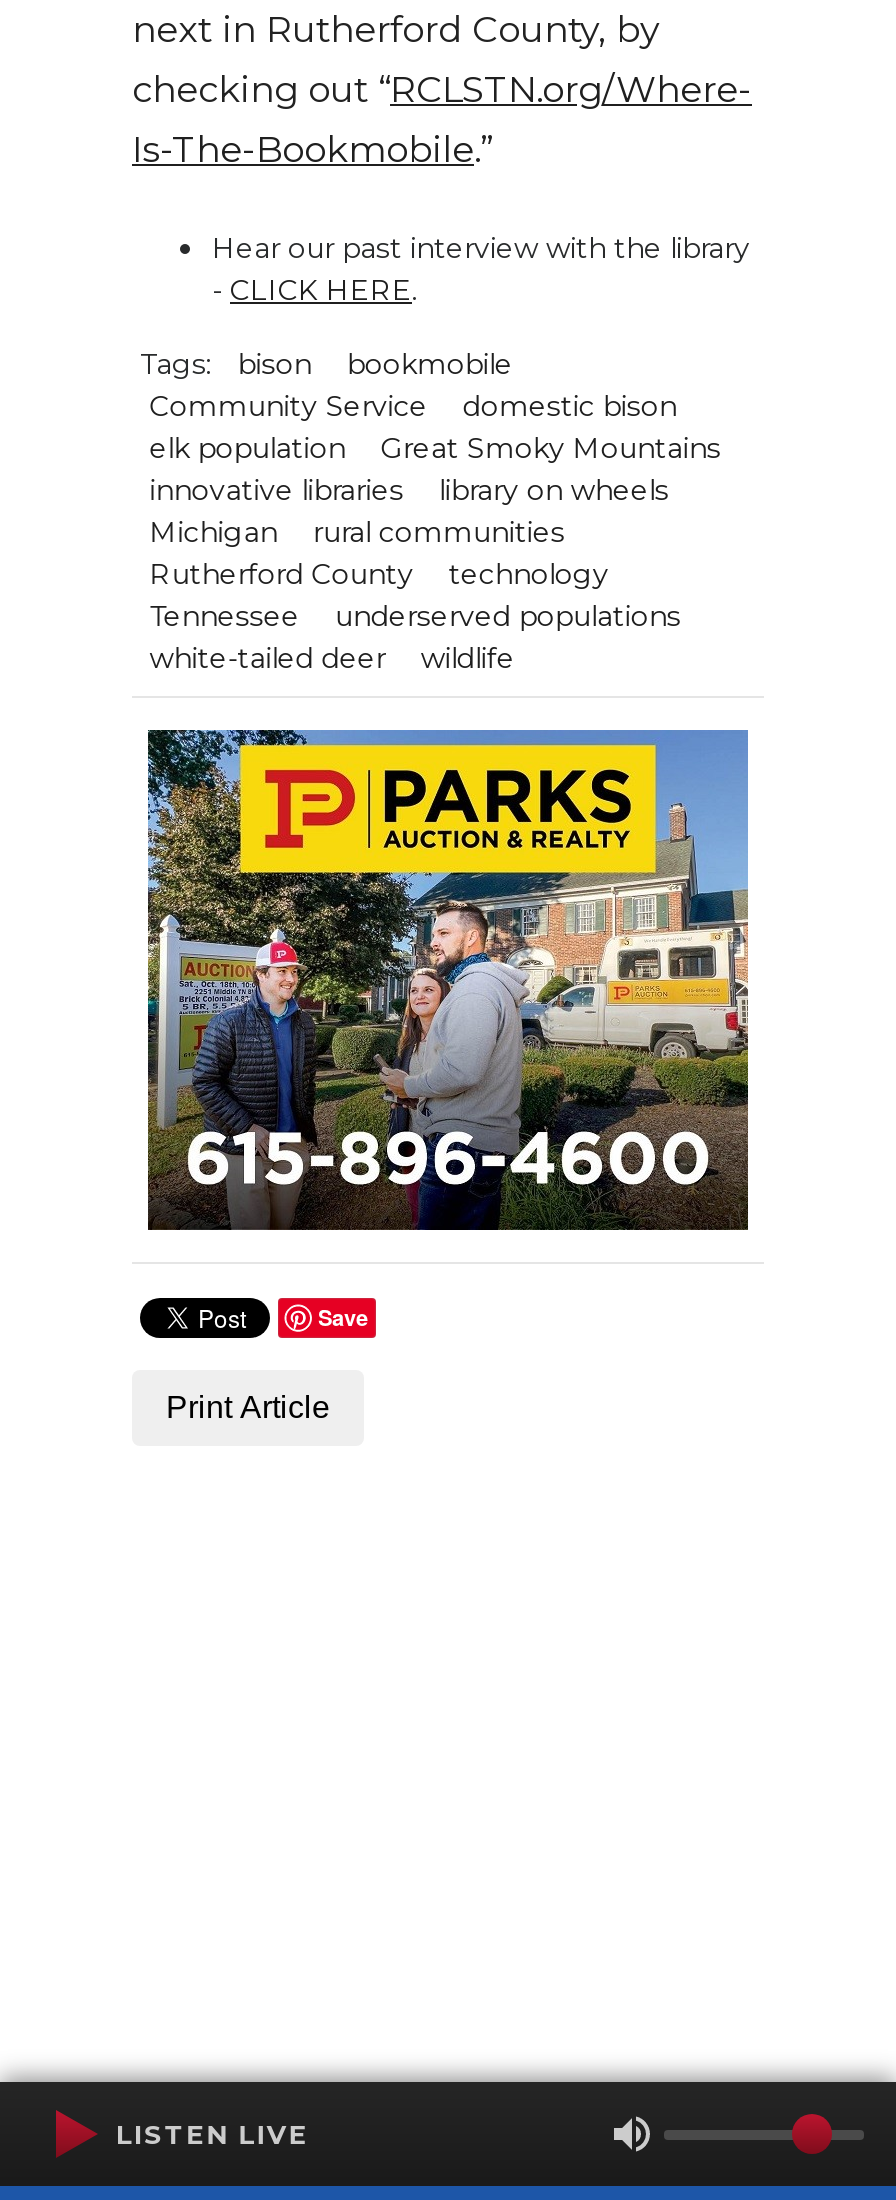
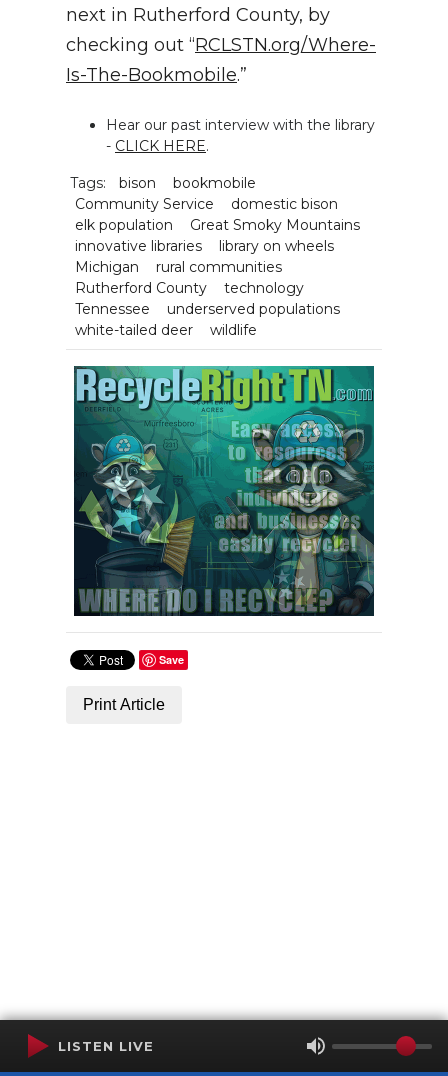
[146,728,750,1230] [image] -> [73,365,375,616] [image]

